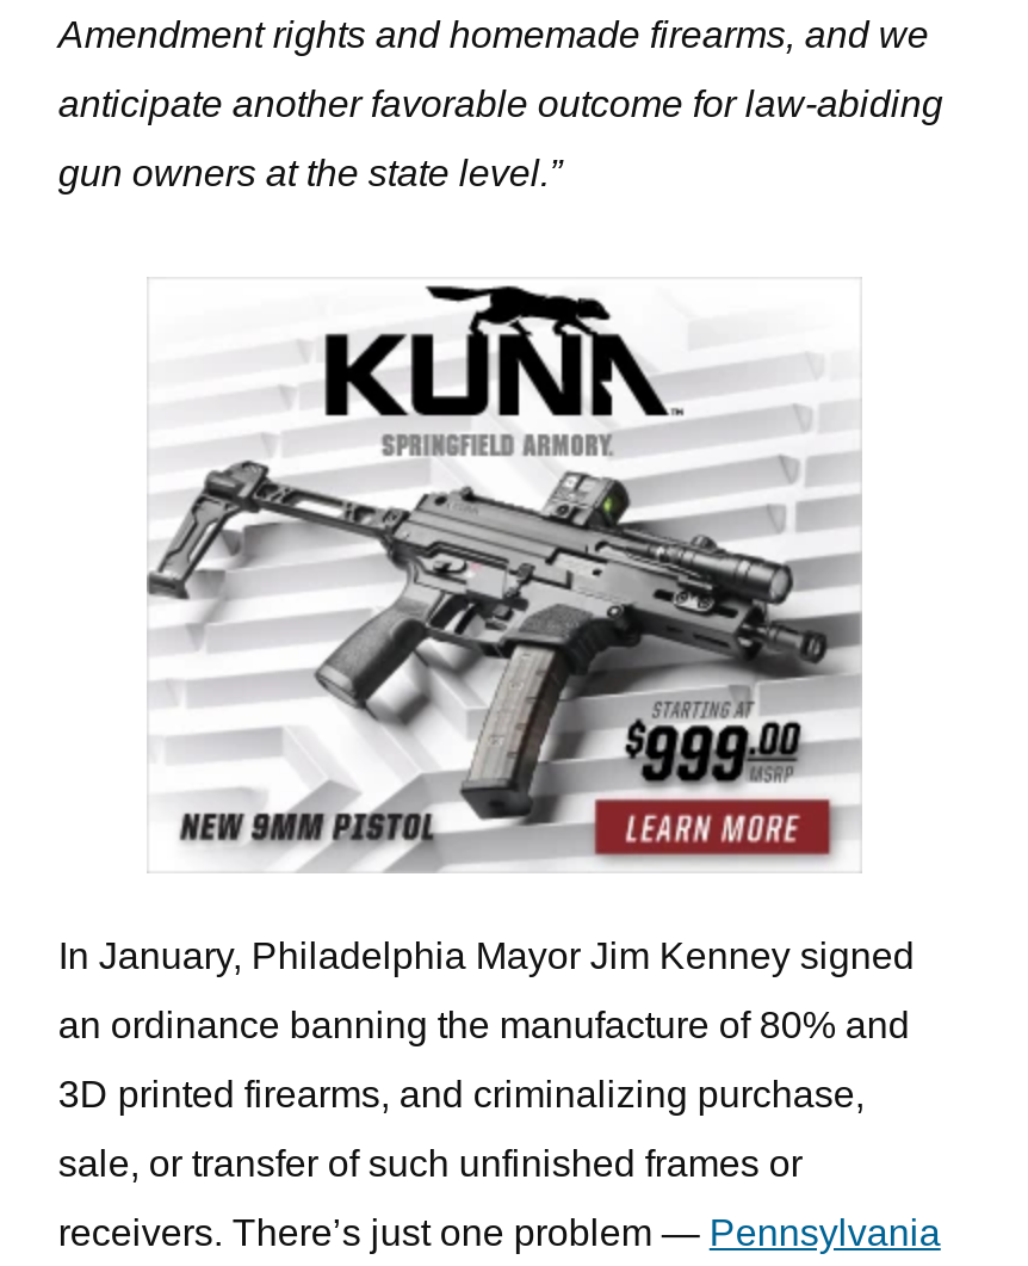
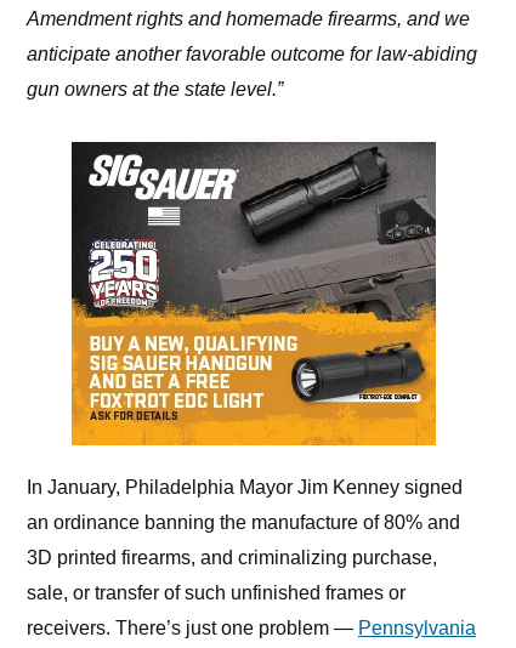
[147,274,862,873] [image] -> [70,141,437,447] [image]

